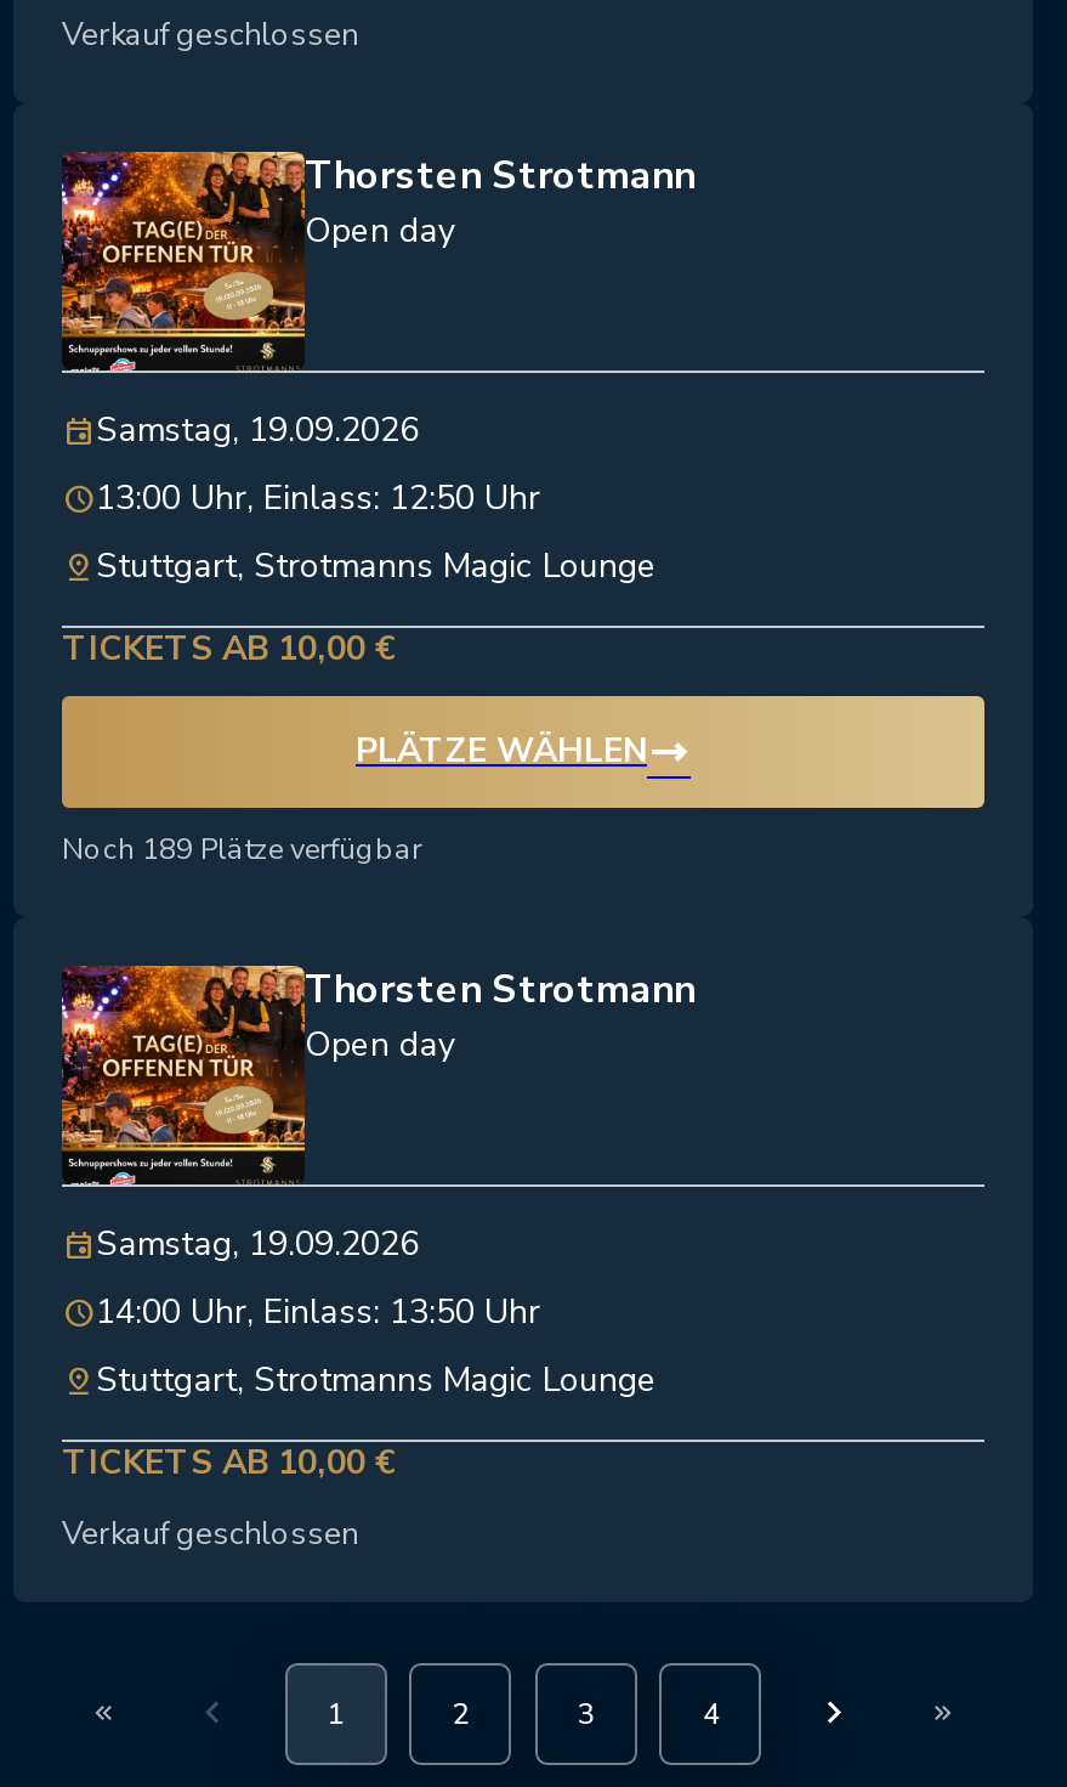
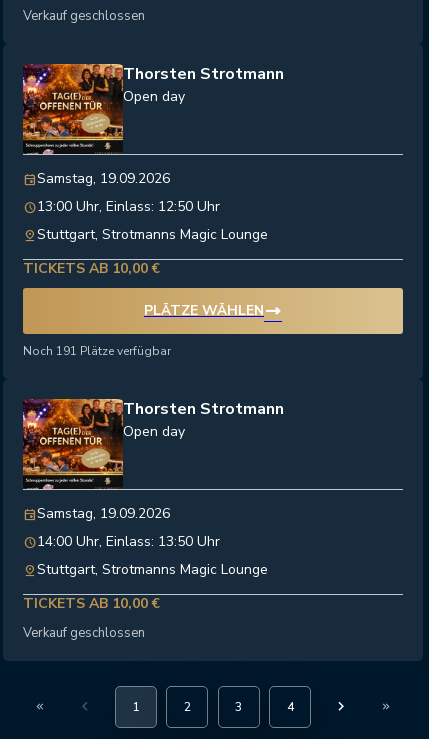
[62,830,421,869] Noch 189 Plätze verfügbar -> [23,343,171,359] Noch 191 Plätze verfügbar

